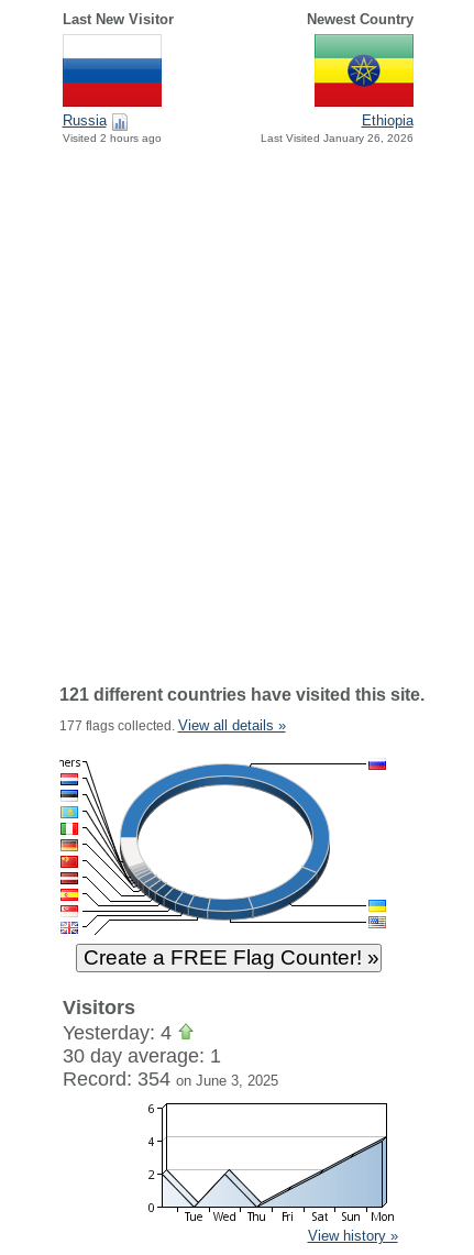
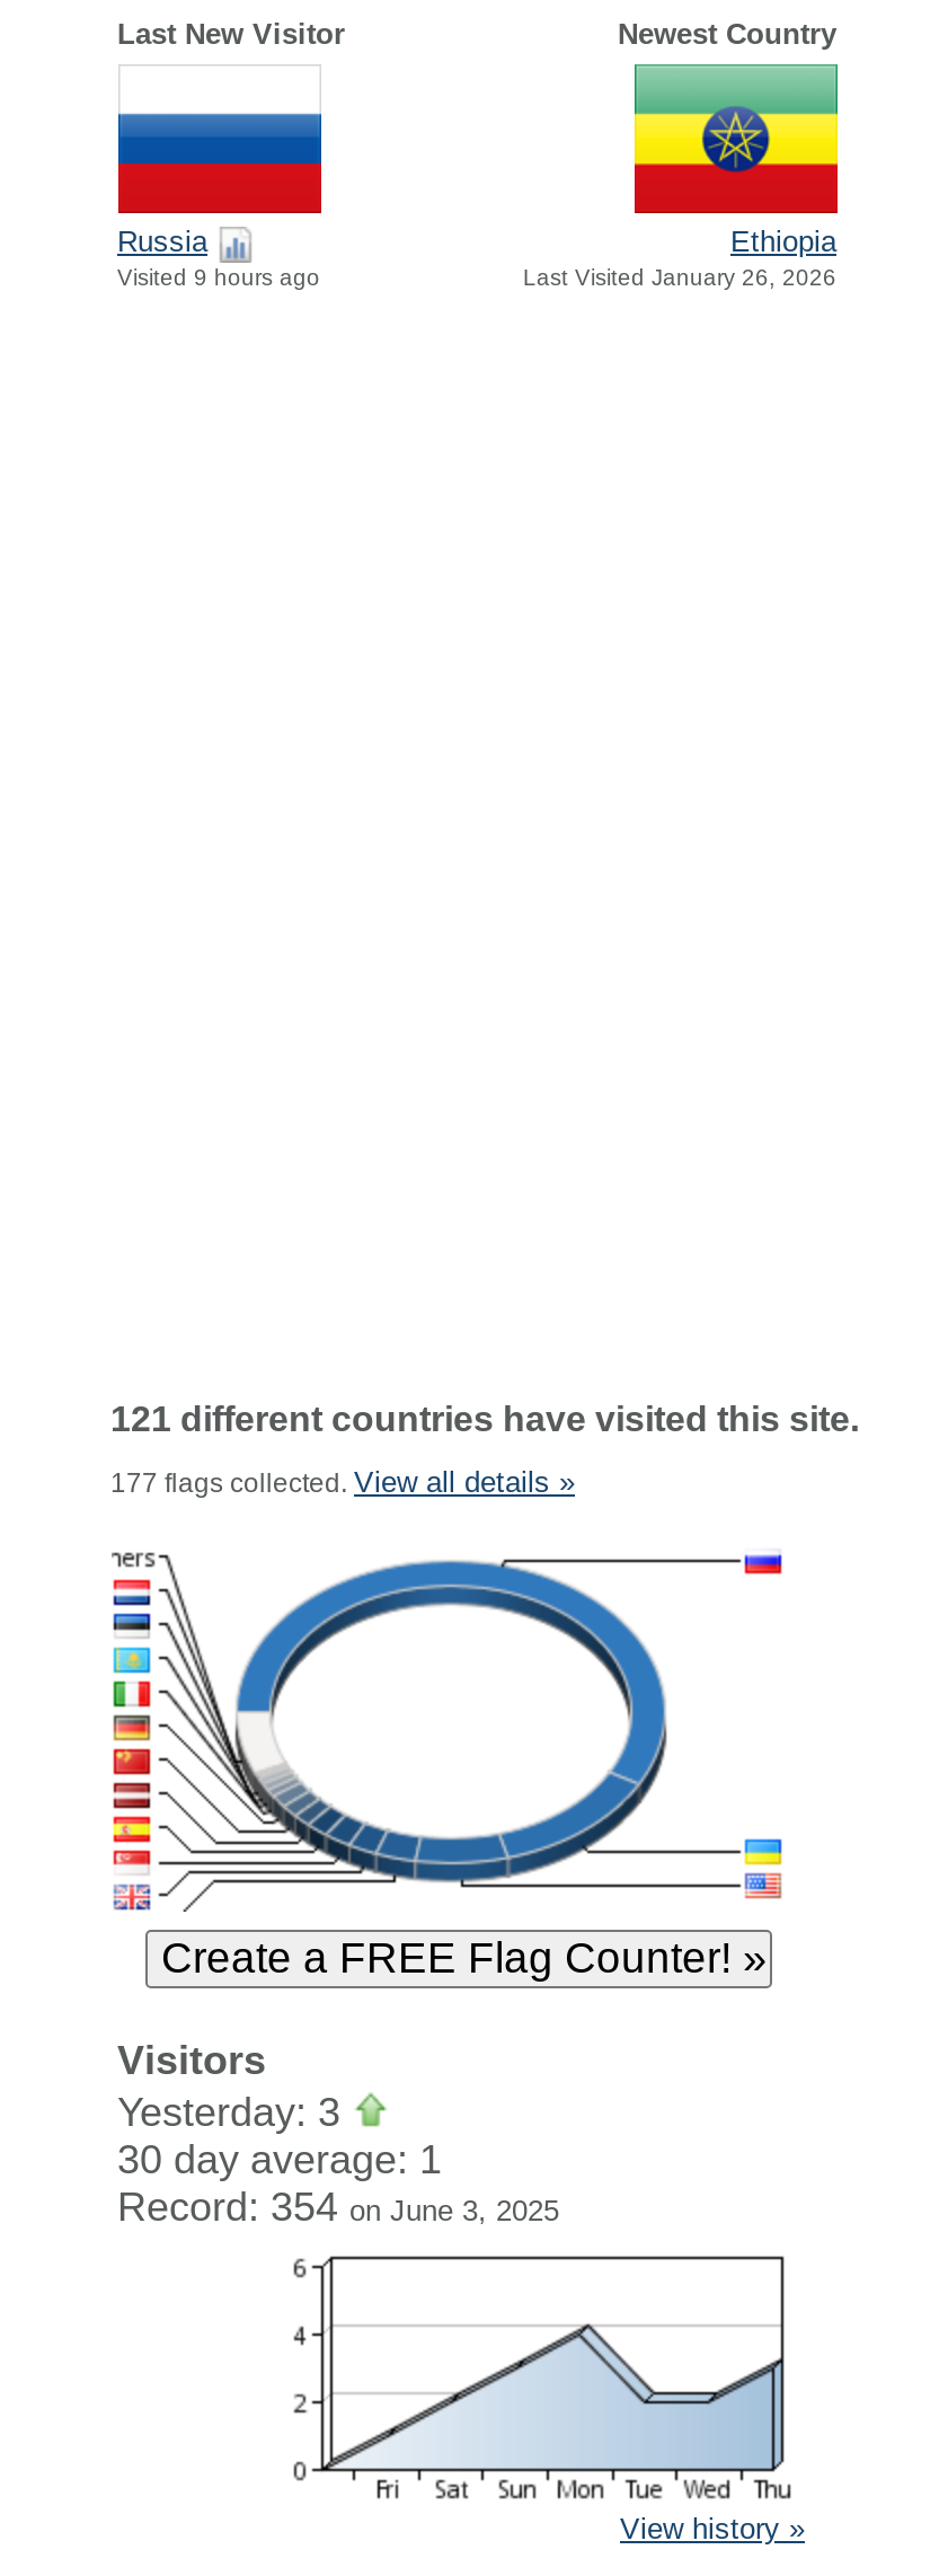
[62,132,161,144] Visited 2 hours ago -> [117,266,320,291] Visited 9 hours ago
[62,1022,177,1044] Yesterday: 4 -> [117,2090,352,2135] Yesterday: 3
[162,1136,395,1221] [image] -> [324,2322,797,2500] [image]

